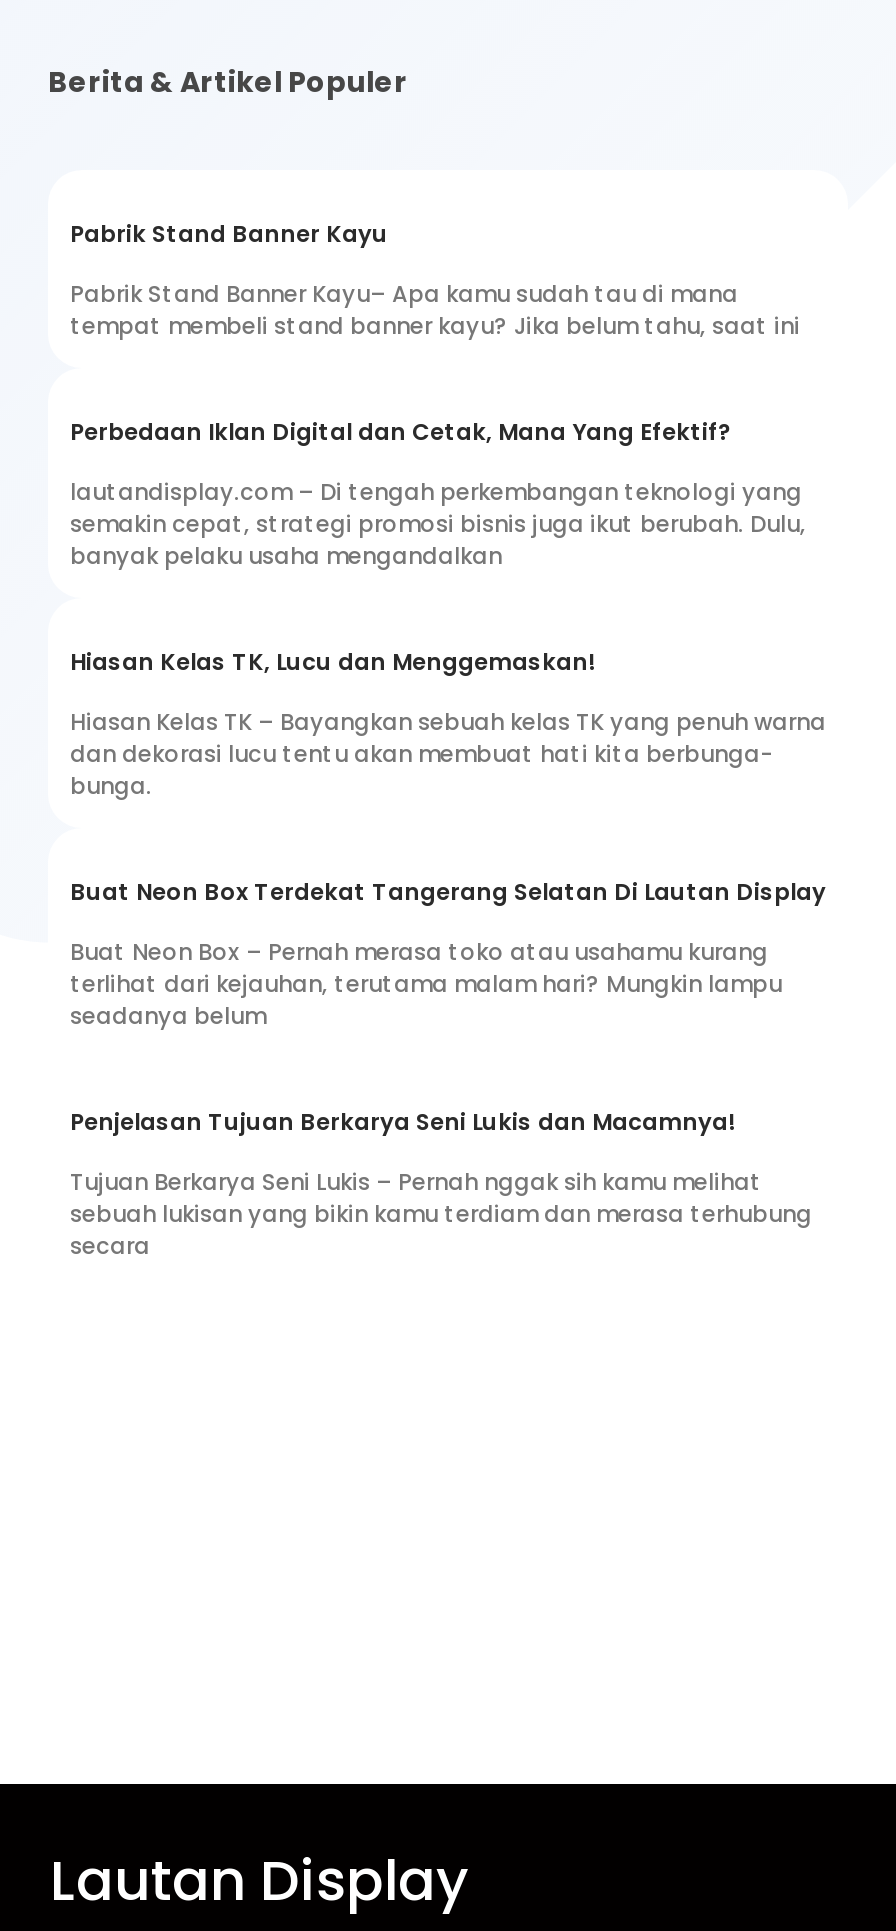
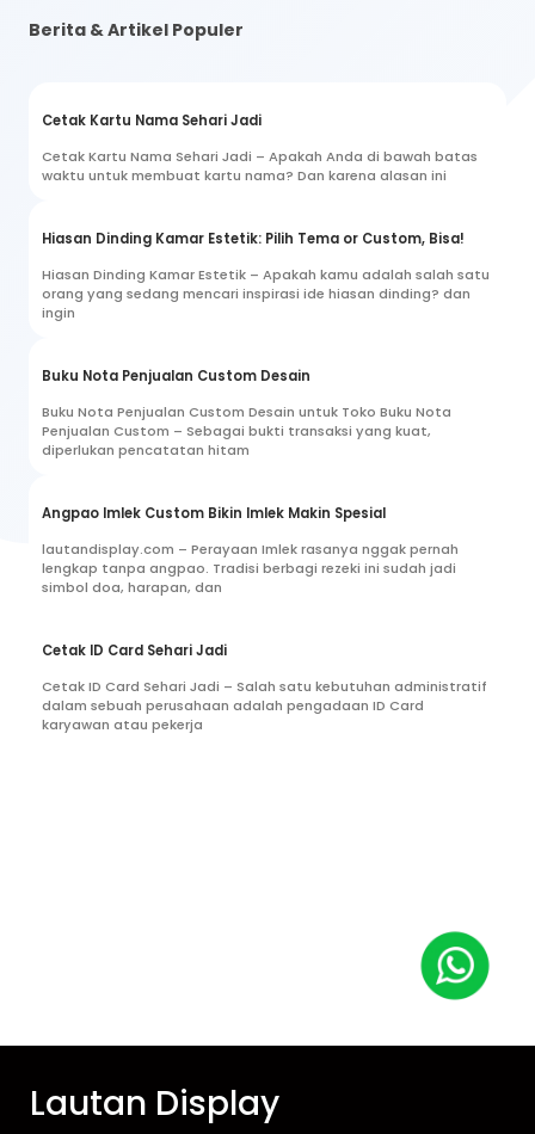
none -> [419,930,491,1002] [image]
[70,218,388,250] Pabrik Stand Banner Kayu -> [42,111,262,130] Cetak Kartu Nama Sehari Jadi
[70,278,800,342] Pabrik Stand Banner Kayu– Apa kamu sudah tau di mana | tempat membeli stand banner kayu? Jika belum tahu, saat ini -> [42,147,478,185] Cetak Kartu Nama Sehari Jadi – Apakah Anda di bawah batas | waktu untuk membuat kartu nama? Dan karena alasan ini
[70,416,732,448] Perbedaan Iklan Digital dan Cetak, Mana Yang Efektif? -> [42,229,465,248] Hiasan Dinding Kamar Estetik: Pilih Tema or Custom, Bisa!
[70,476,806,572] lautandisplay.com – Di tengah perkembangan teknologi yang | semakin cepat, strategi promosi bisnis juga ikut berubah. Dulu, | banyak pelaku usaha mengandalkan -> [42,265,490,322] Hiasan Dinding Kamar Estetik – Apakah kamu adalah salah satu | orang yang sedang mencari inspirasi ide hiasan dinding? dan | ingin
[70,646,596,678] Hiasan Kelas TK, Lucu dan Menggemaskan! -> [42,366,310,385] Buku Nota Penjualan Custom Desain
[70,706,826,802] Hiasan Kelas TK – Bayangkan sebuah kelas TK yang penuh warna | dan dekorasi lucu tentu akan membuat hati kita berbunga- | bunga. -> [42,402,451,459] Buku Nota Penjualan Custom Desain untuk Toko Buku Nota | Penjualan Custom – Sebagai bukti transaksi yang kuat, | diperlukan pencatatan hitam
[70,876,826,908] Buat Neon Box Terdekat Tangerang Selatan Di Lautan Display -> [42,503,386,523] Angpao Imlek Custom Bikin Imlek Makin Spesial
[70,936,782,1032] Buat Neon Box – Pernah merasa toko atau usahamu kurang | terlihat dari kejauhan, terutama malam hari? Mungkin lampu | seadanya belum -> [42,539,459,597] lautandisplay.com – Perayaan Imlek rasanya nggak pernah | lengkap tanpa angpao. Tradisi berbagi rezeki ini sudah jadi | simbol doa, harapan, dan
[70,1106,736,1138] Penjelasan Tujuan Berkarya Seni Lukis dan Macamnya! -> [42,641,227,660] Cetak ID Card Sehari Jadi
[70,1166,812,1262] Tujuan Berkarya Seni Lukis – Pernah nggak sih kamu melihat | sebuah lukisan yang bikin kamu terdiam dan merasa terhubung | secara -> [42,677,487,734] Cetak ID Card Sehari Jadi – Salah satu kebutuhan administratif | dalam sebuah perusahaan adalah pengadaan ID Card | karyawan atau pekerja

